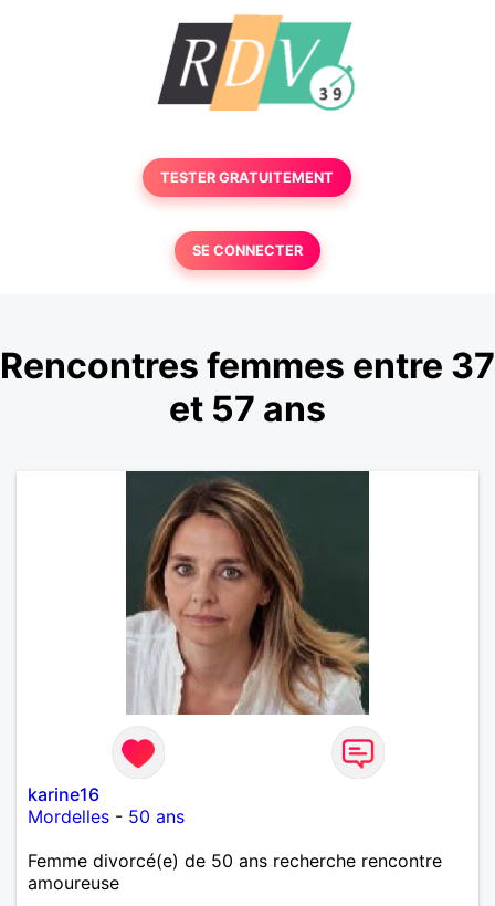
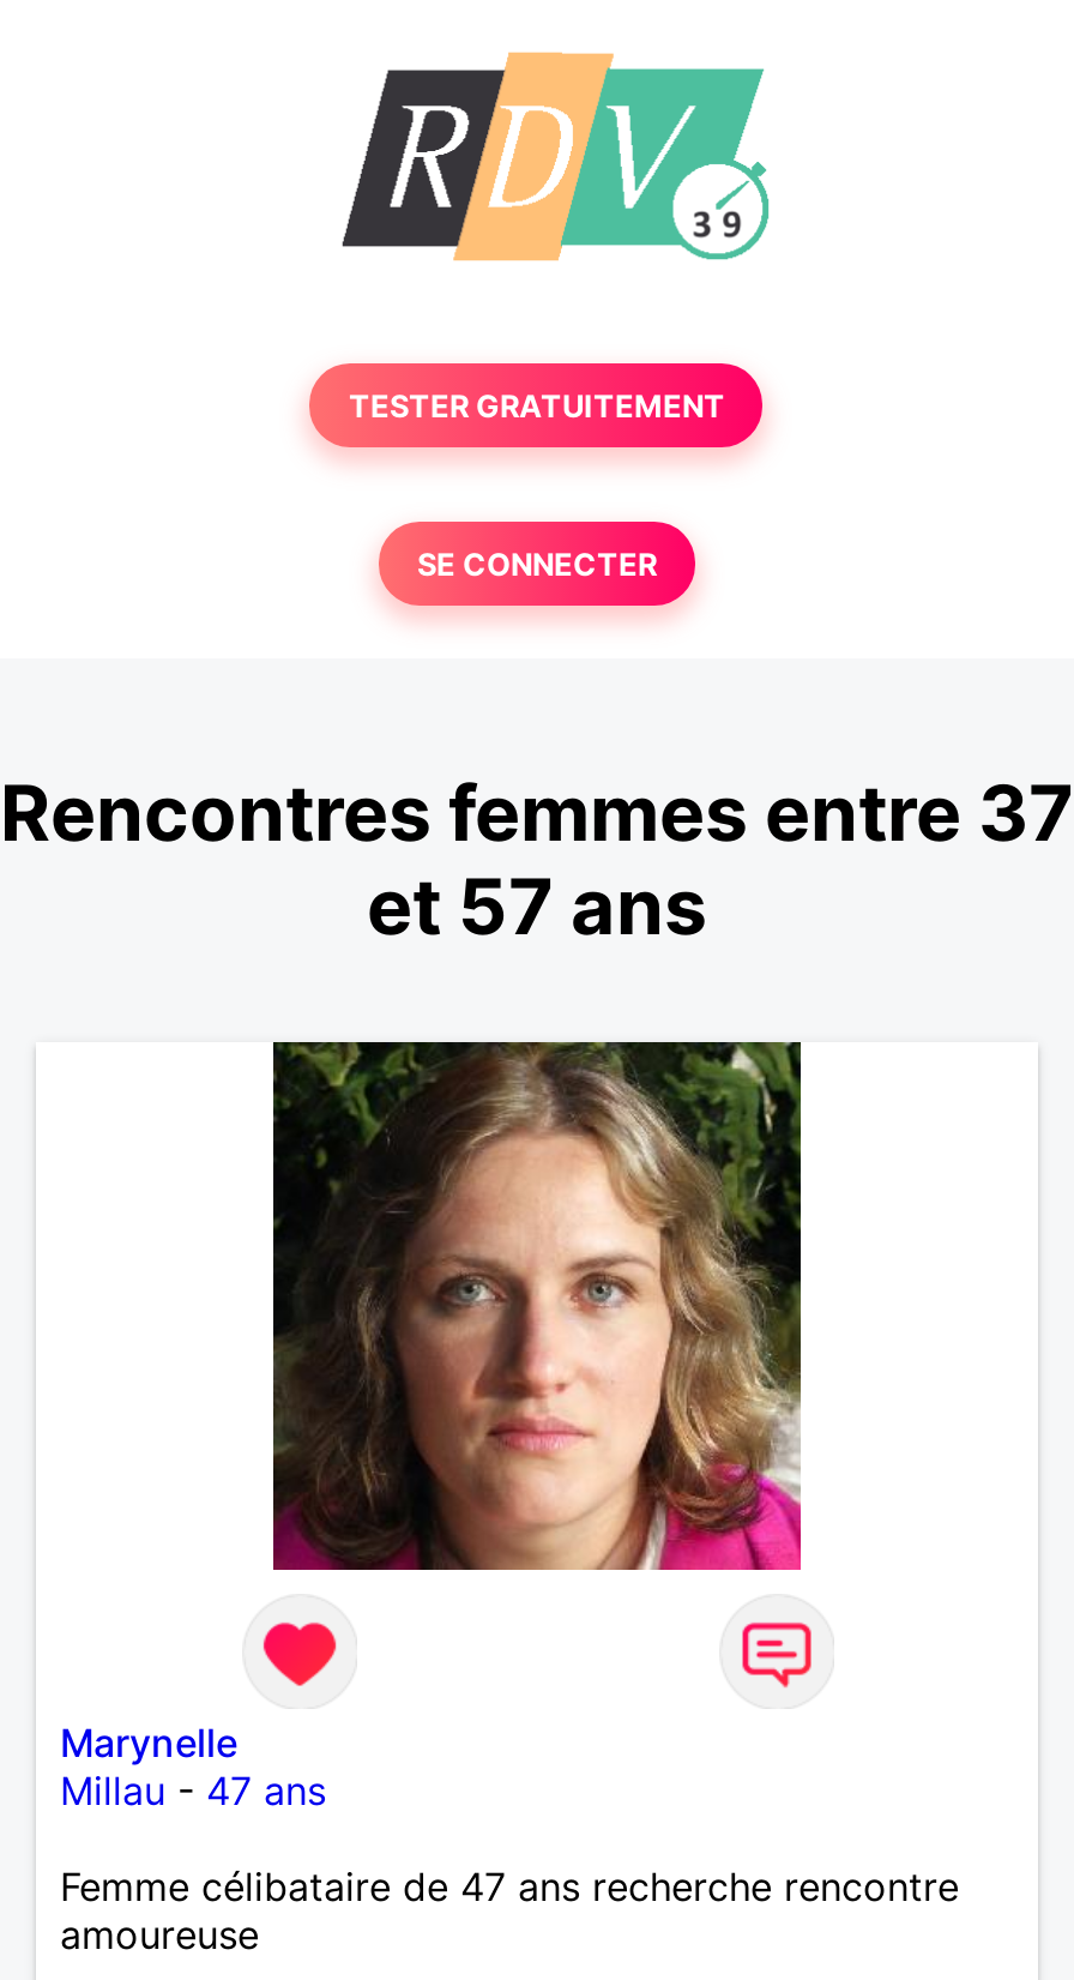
[126,471,370,716] [image] -> [271,1042,803,1572] [image]
[28,783,185,827] karine16 | Mordelles - 50 ans -> [60,1718,326,1814] Marynelle | Millau - 47 ans
[28,849,442,872] Femme divorcé(e) de 50 ans recherche rencontre -> [60,1862,959,1910] Femme célibataire de 47 ans recherche rencontre

